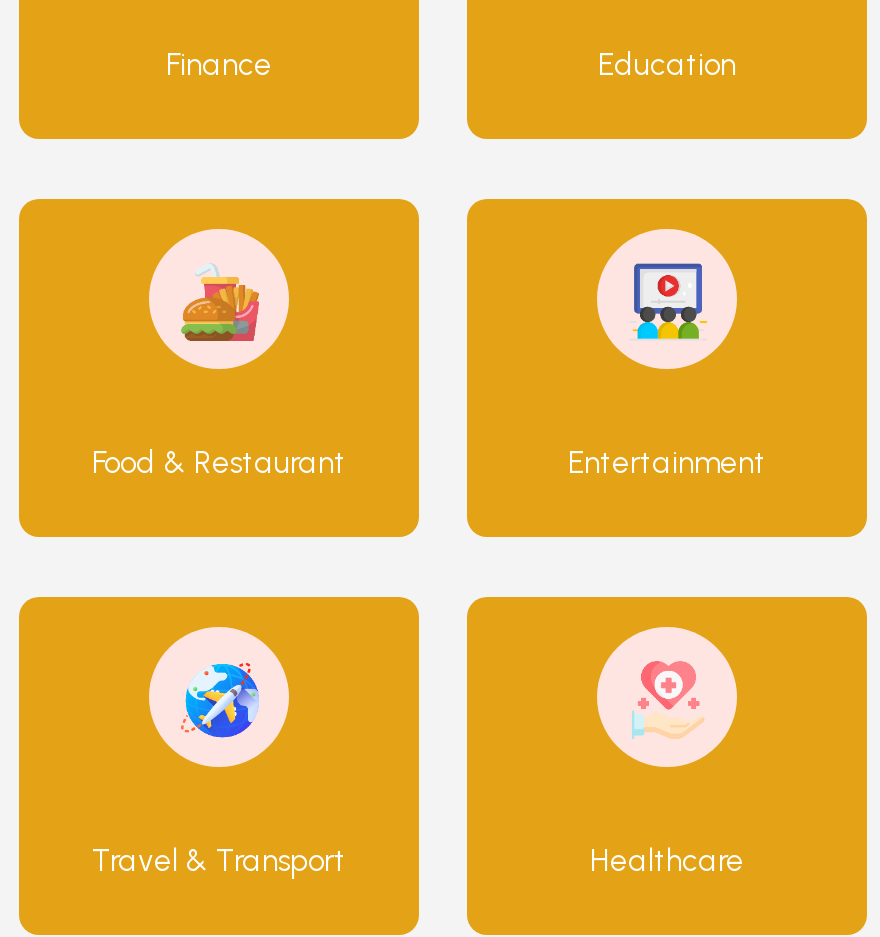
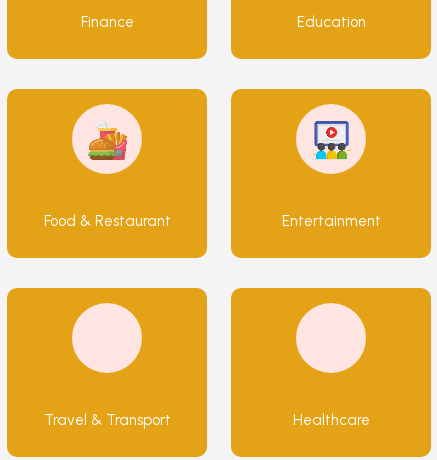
[181,661,259,739] [image] -> none
[631,659,703,739] [image] -> none

